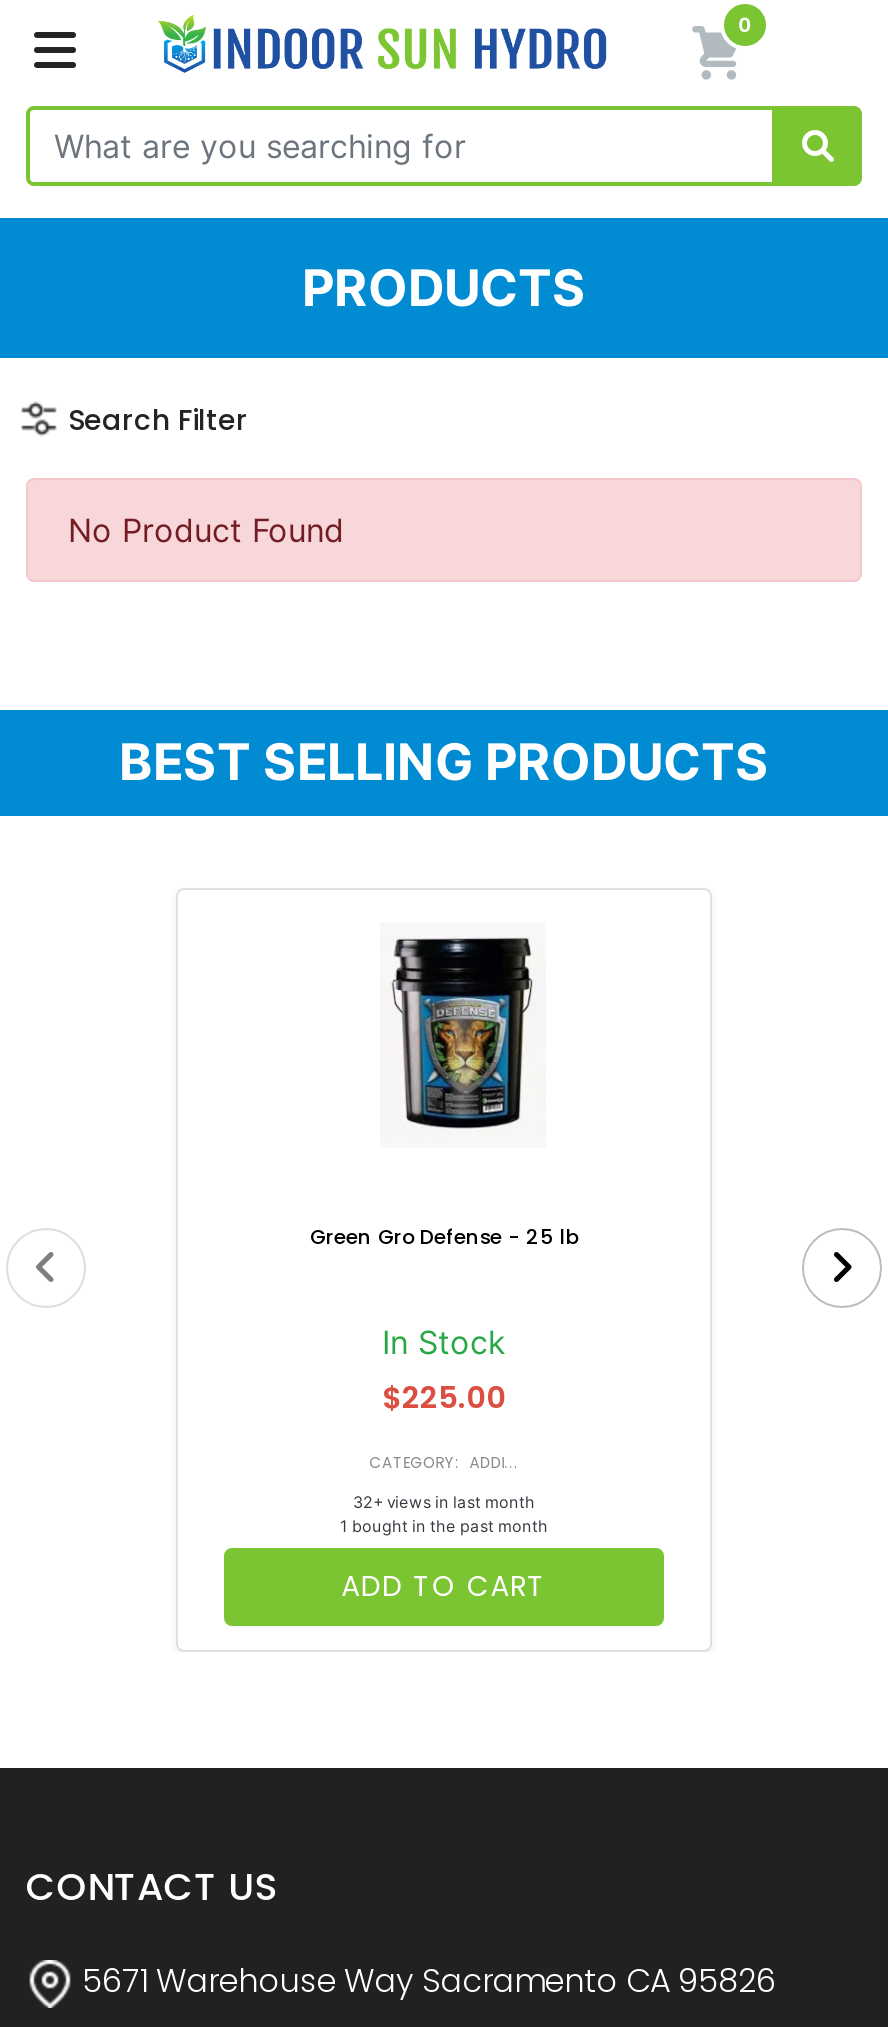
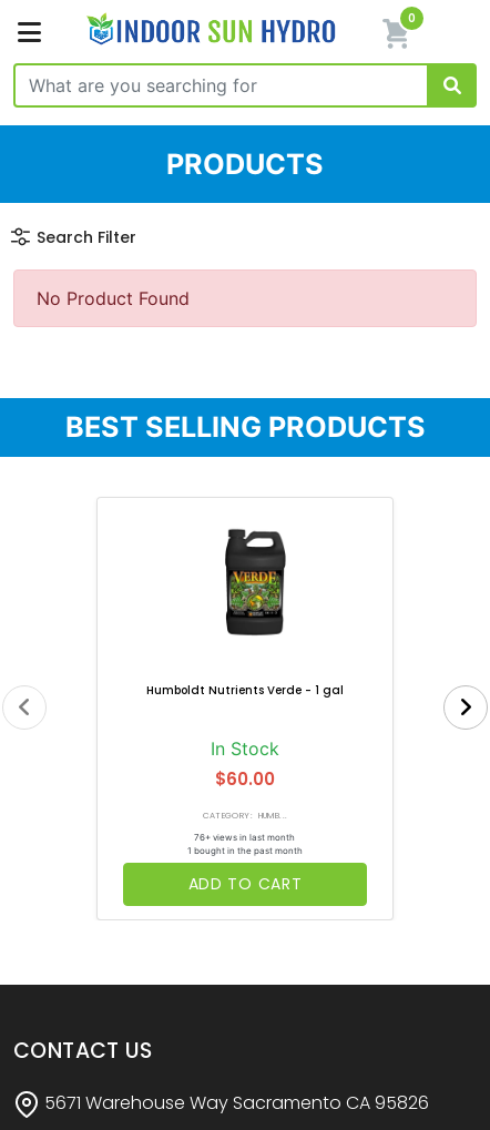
[390,936,534,1138] [image] -> [216,525,294,637] [image]
[310,1222,578,1252] Green Gro Defense - 25 lb -> [146,682,344,699] Humboldt Nutrients Verde - 1 gal
[382,1376,506,1418] $225.00 -> [215,768,275,791] $60.00
[369,1452,519,1474] CATEGORY: ADDI... -> [202,810,288,822] CATEGORY: HUMB...
[353,1492,535,1512] 32+ views in last month -> [195,832,295,843] 76+ views in last month

